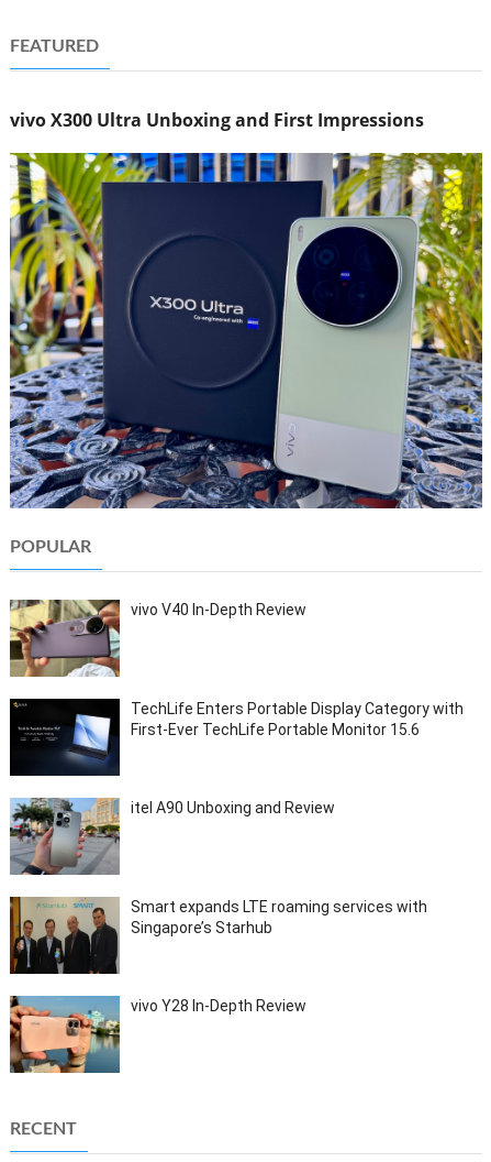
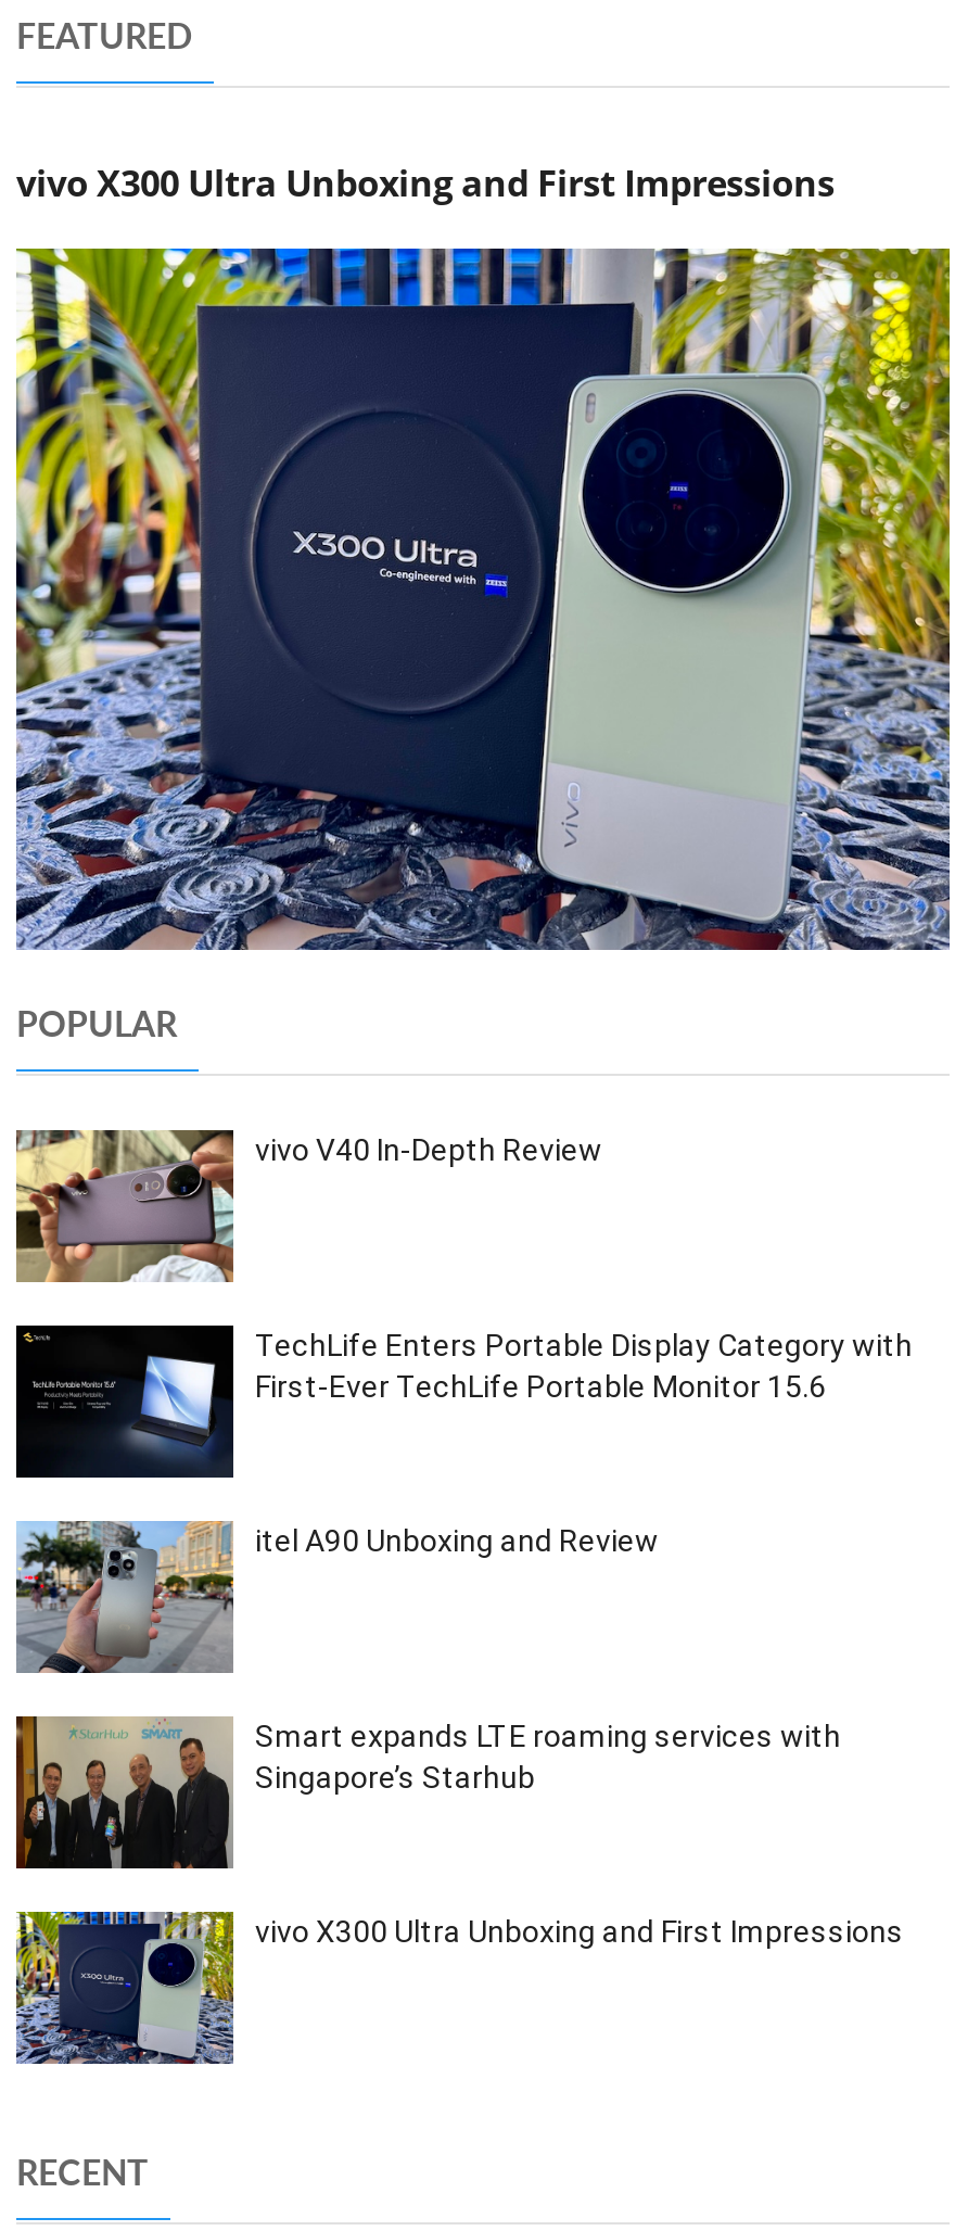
[9,995,306,1074] [image] | vivo Y28 In-Depth Review -> [16,1910,904,2066] [image] | vivo X300 Ultra Unboxing and First Impressions

